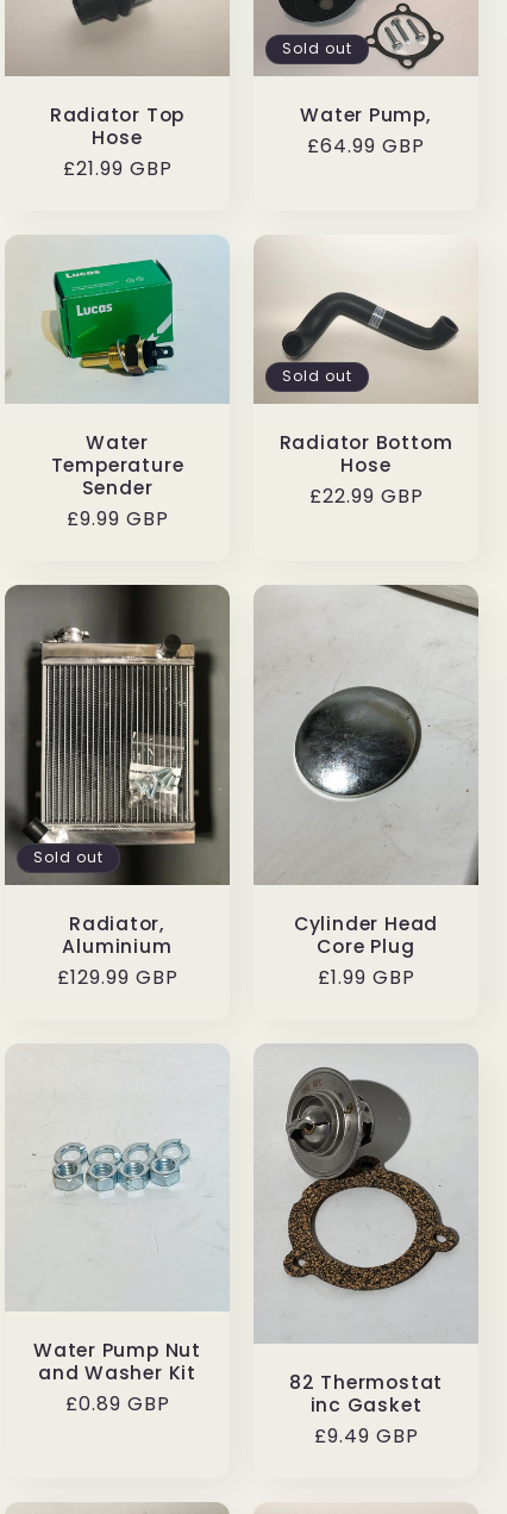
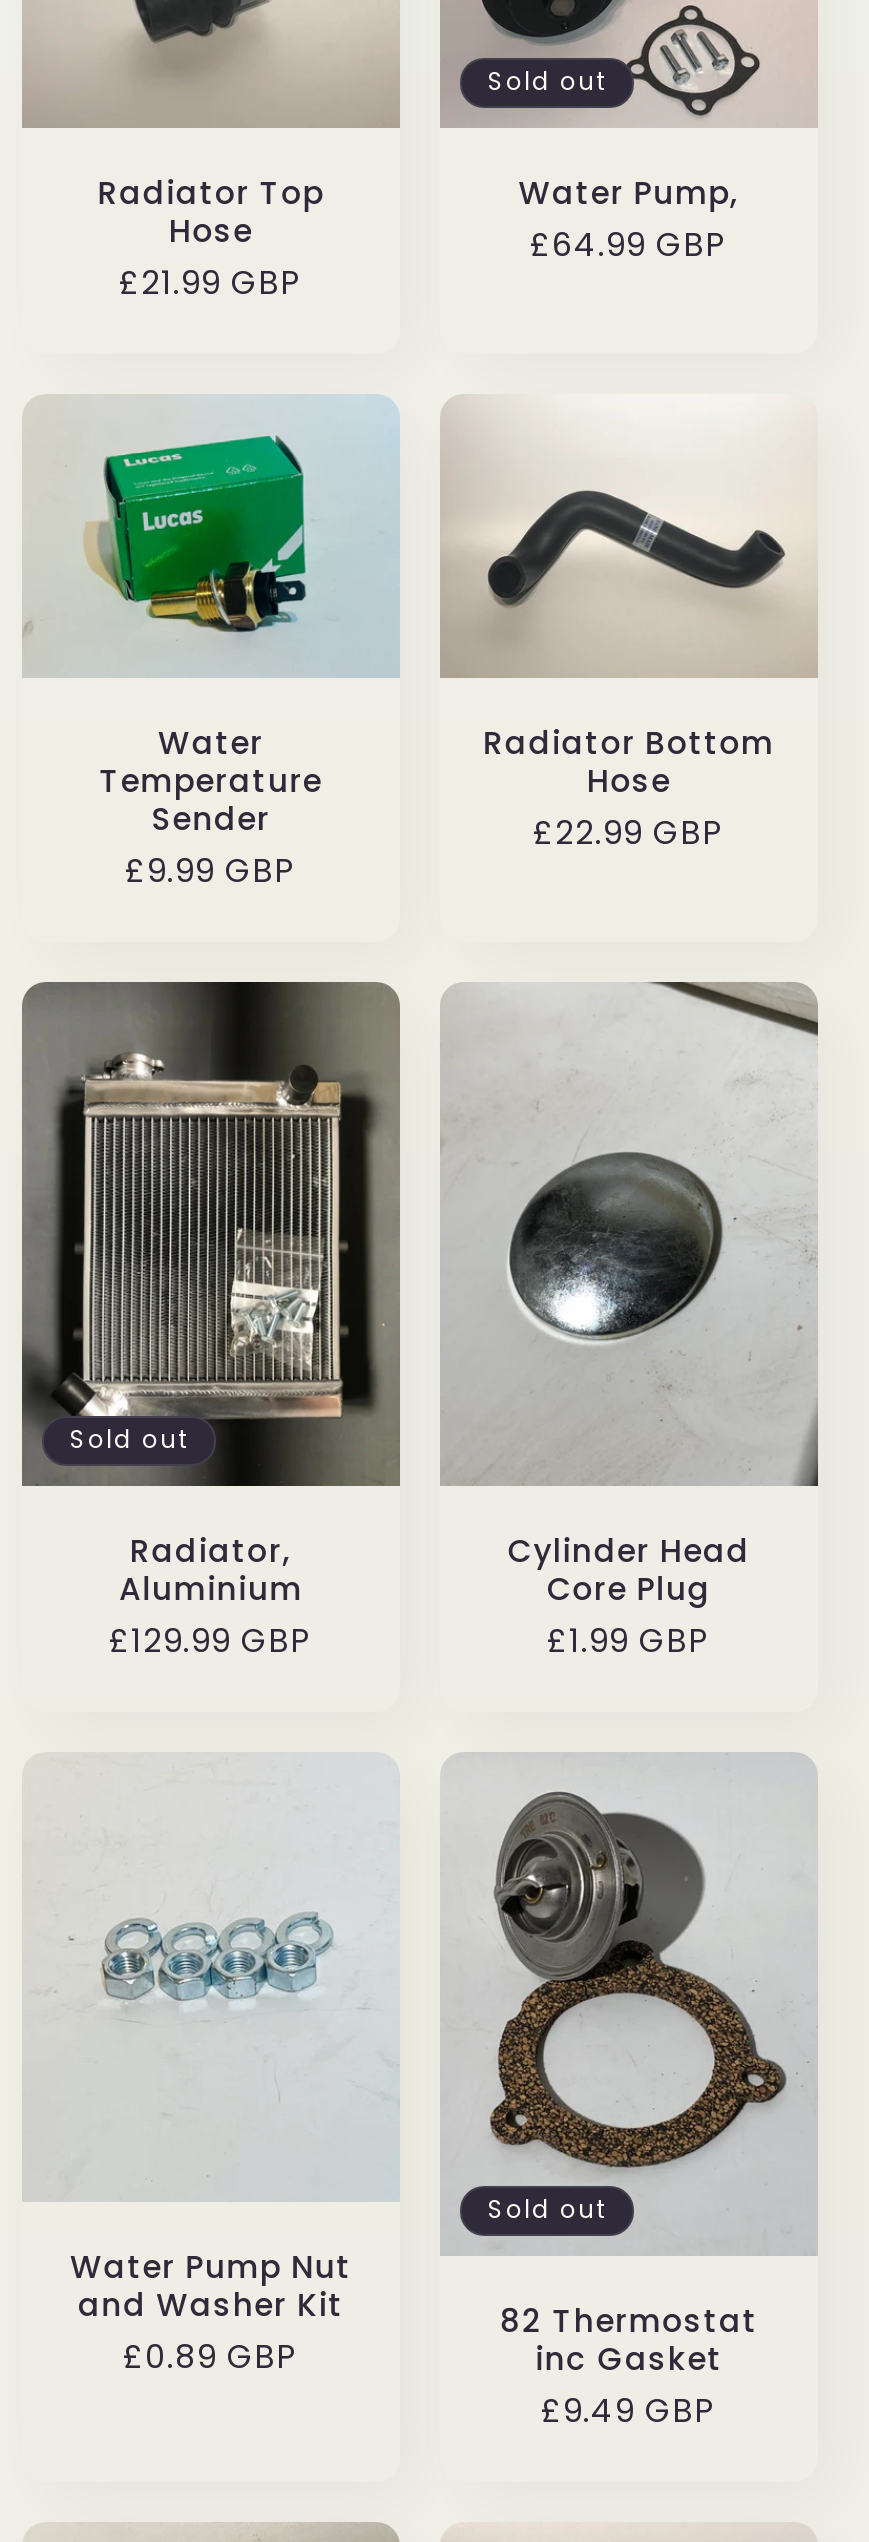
[282,365,352,385] Sold out -> none
none -> [488,2191,606,2225] Sold out

